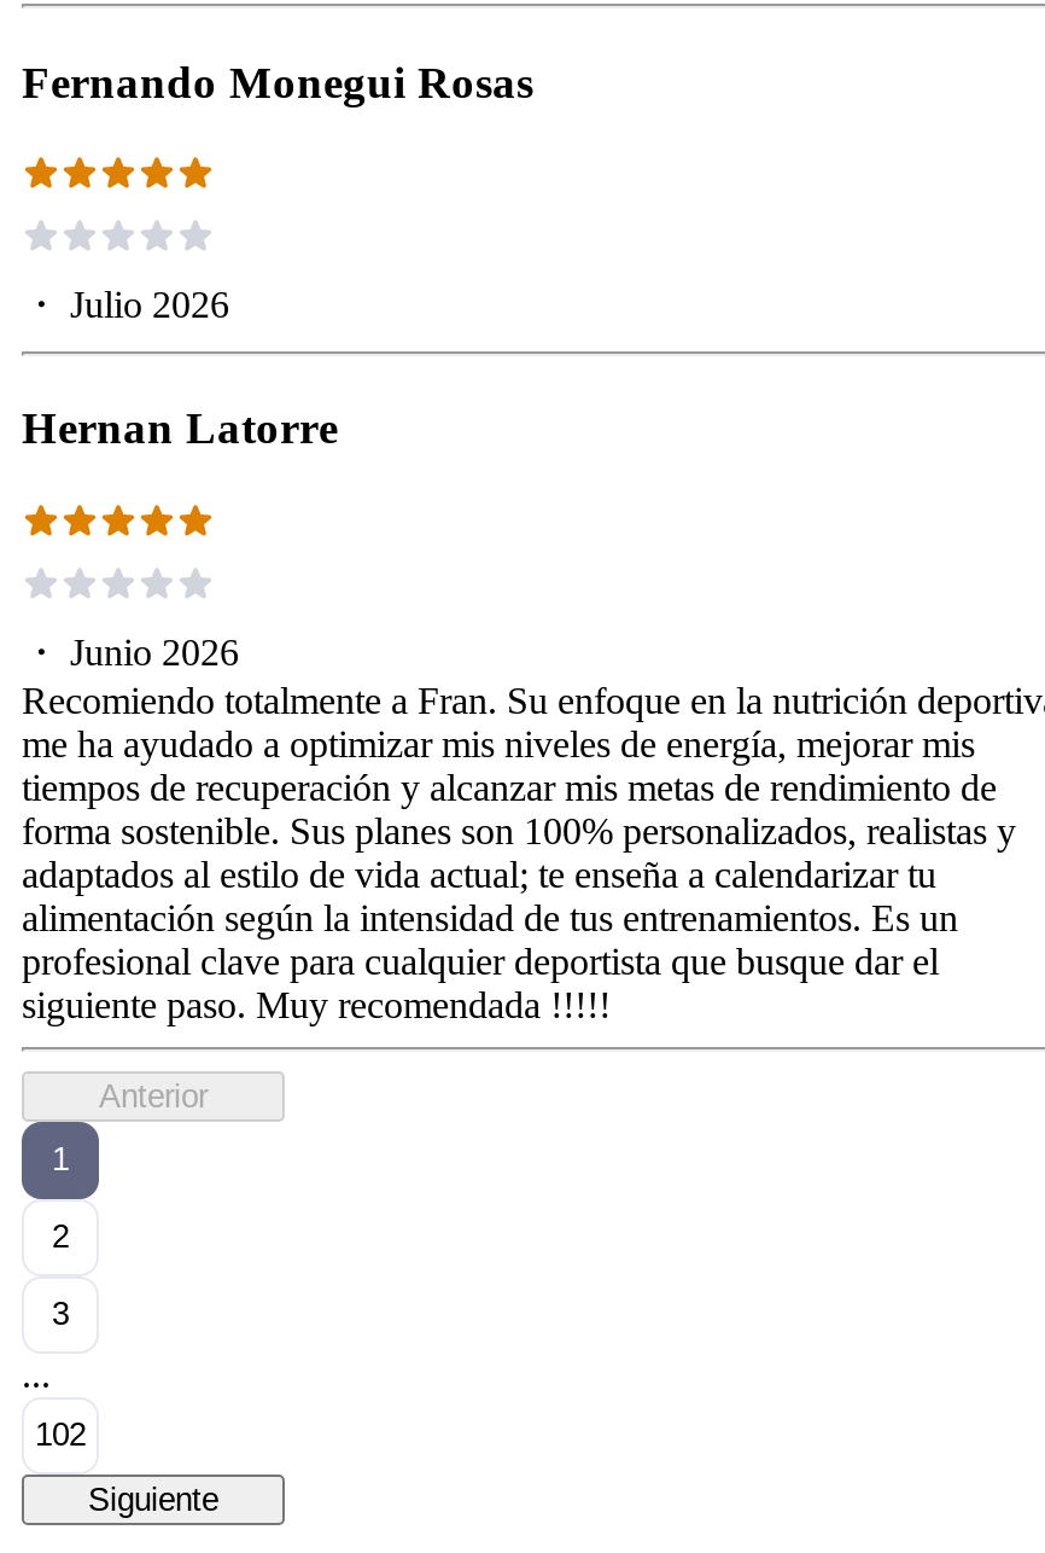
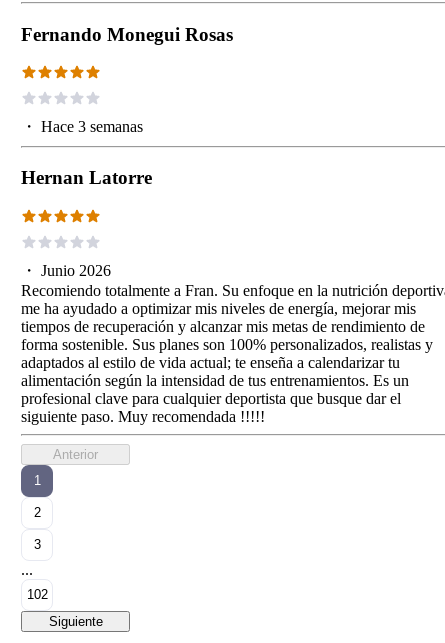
[22,283,229,324] ・Julio 2026 -> [21,118,143,135] ・Hace 3 semanas

